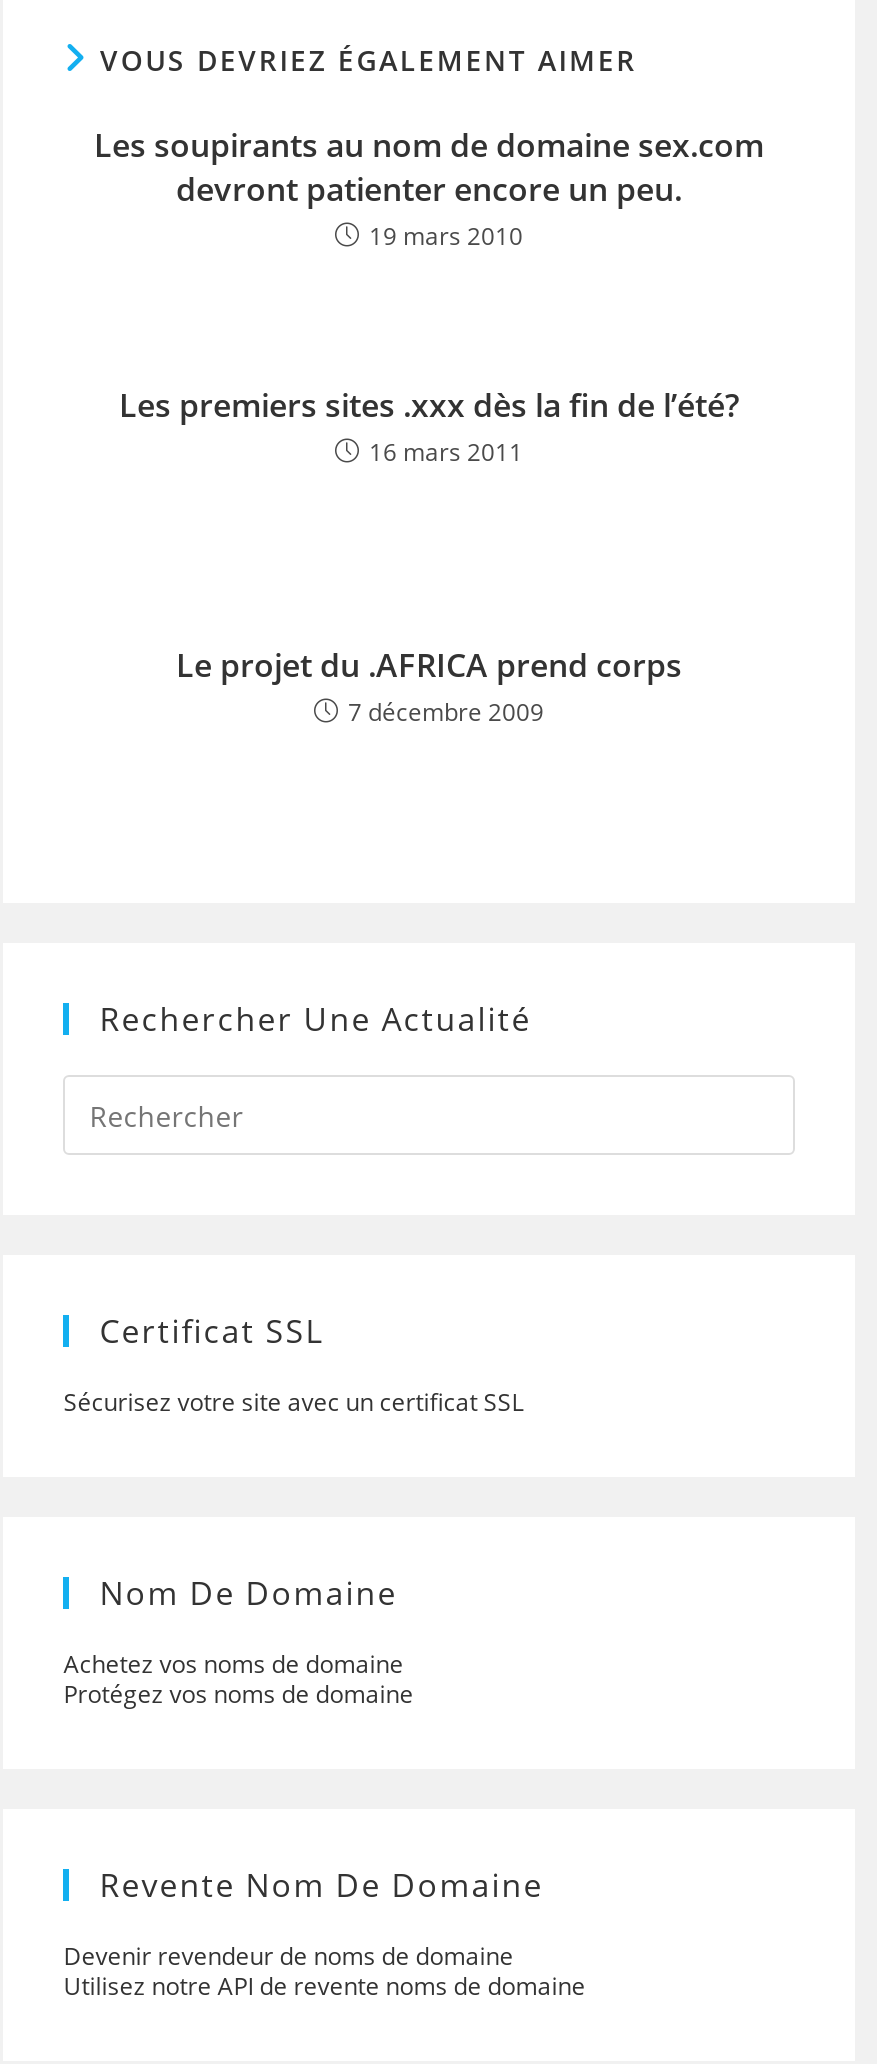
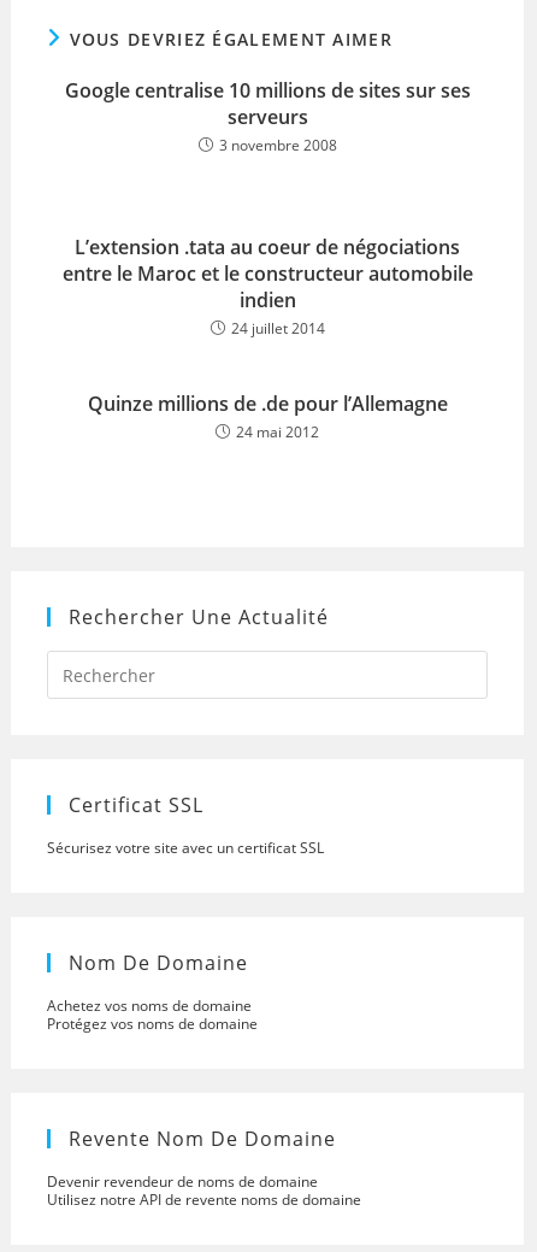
[94,123,764,253] Les soupirants au nom de domaine sex.com | devront patienter encore un peu. | 19 mars 2010 -> [64,77,470,155] Google centralise 10 millions de sites sur ses | serveurs | 3 novembre 2008
[119,383,739,469] Les premiers sites .xxx dès la fin de l’été? | 16 mars 2011 -> [62,234,473,339] L’extension .tata au coeur de négociations | entre le Maroc et le constructeur automobile | indien | 24 juillet 2014
[176,643,682,729] Le projet du .AFRICA prend corps | 7 décembre 2009 -> [87,390,447,442] Quinze millions de .de pour l’Allemagne | 24 mai 2012

